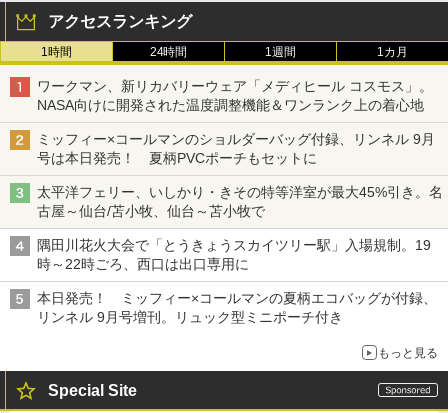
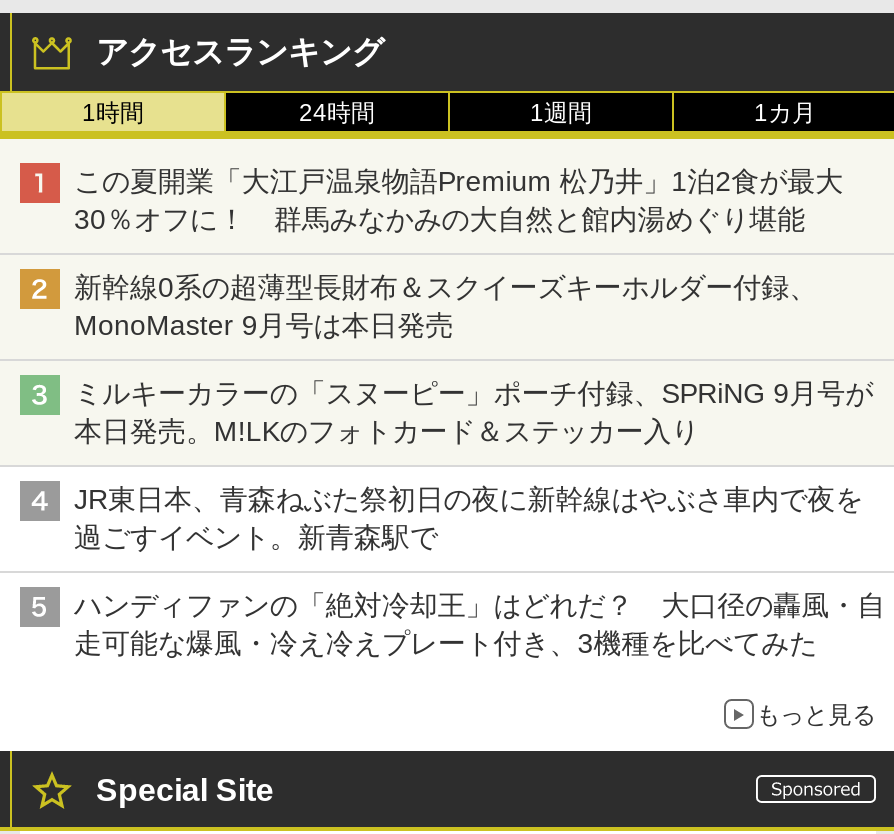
[37,77,433,112] ワークマン、新リカバリーウェア「メディヒール コスモス」。 | NASA向けに開発された温度調整機能＆ワンランク上の着心地 -> [74,164,843,234] この夏開業「大江戸温泉物語Premium 松乃井」1泊2食が最大 | 30％オフに！ 群馬みなかみの大自然と館内湯めぐり堪能
[37,130,435,165] ミッフィー×コールマンのショルダーバッグ付録、リンネル 9月 | 号は本日発売！ 夏柄PVCポーチもセットに -> [74,270,817,340] 新幹線0系の超薄型長財布＆スクイーズキーホルダー付録、 | MonoMaster 9月号は本日発売
[37,183,443,218] 太平洋フェリー、いしかり・きその特等洋室が最大45%引き。名 | 古屋～仙台/苫小牧、仙台～苫小牧で -> [74,376,873,446] ミルキーカラーの「スヌーピー」ポーチ付録、SPRiNG 9月号が | 本日発売。M!LKのフォトカード＆ステッカー入り
[37,236,431,271] 隅田川花火大会で「とうきょうスカイツリー駅」入場規制。19 | 時～22時ごろ、西口は出口専用に -> [74,482,863,552] JR東日本、青森ねぶた祭初日の夜に新幹線はやぶさ車内で夜を | 過ごすイベント。新青森駅で
[37,289,437,324] 本日発売！ ミッフィー×コールマンの夏柄エコバッグが付録、 | リンネル 9月号増刊。リュック型ミニポーチ付き -> [74,588,885,658] ハンディファンの「絶対冷却王」はどれだ？ 大口径の轟風・自 | 走可能な爆風・冷え冷えプレート付き、3機種を比べてみた

